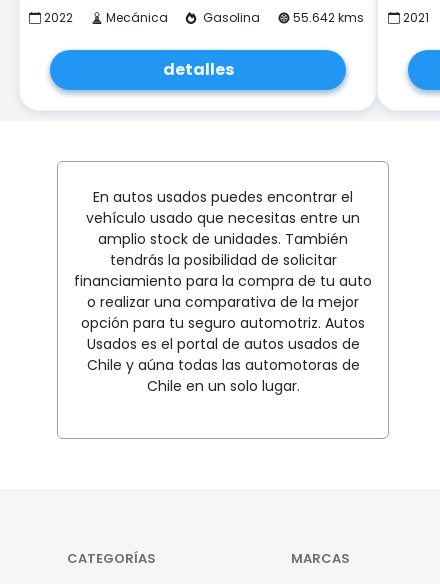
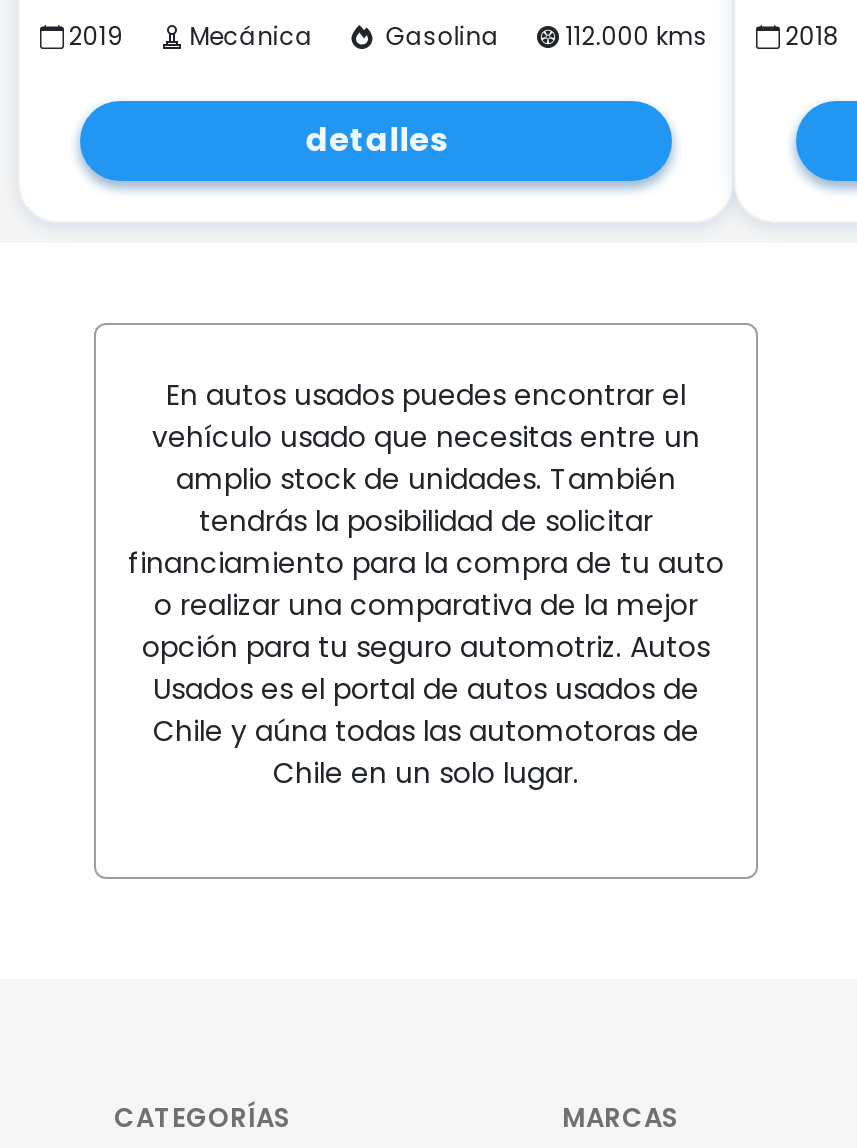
[44,9,168,26] 2022 Mecánica -> [69,19,313,53] 2019 Mecánica
[203,9,364,26] Gasolina 55.642 kms -> [385,19,708,53] Gasolina 112.000 kms
[403,9,429,26] 2021 -> [785,19,839,53] 2018

